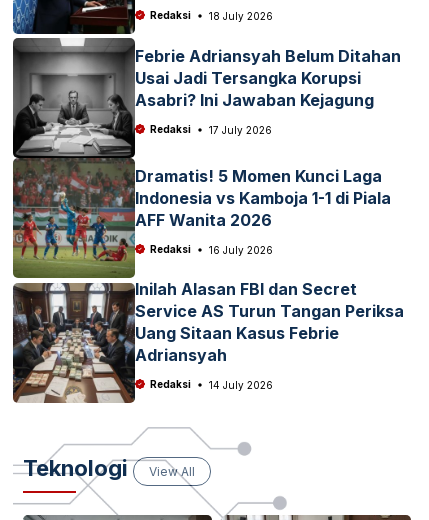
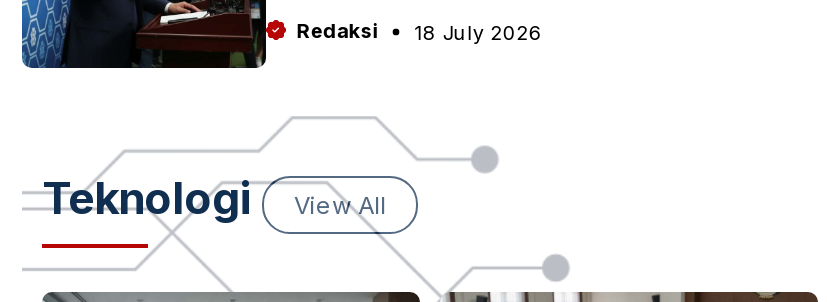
[12,37,404,404] [image] | Febrie Adriansyah Belum Ditahan | Usai Jadi Tersangka Korupsi | Asabri? Ini Jawaban Kejagung | Redaksi | 17 July 2026 | Dramatis! 5 Momen Kunci Laga | Indonesia vs Kamboja 1-1 di Piala | AFF Wanita 2026 | Redaksi | 16 July 2026 | Inilah Alasan FBI dan Secret | Service AS Turun Tangan Periksa | Uang Sitaan Kasus Febrie | Adriansyah | Redaksi | 14 July 2026 -> none

